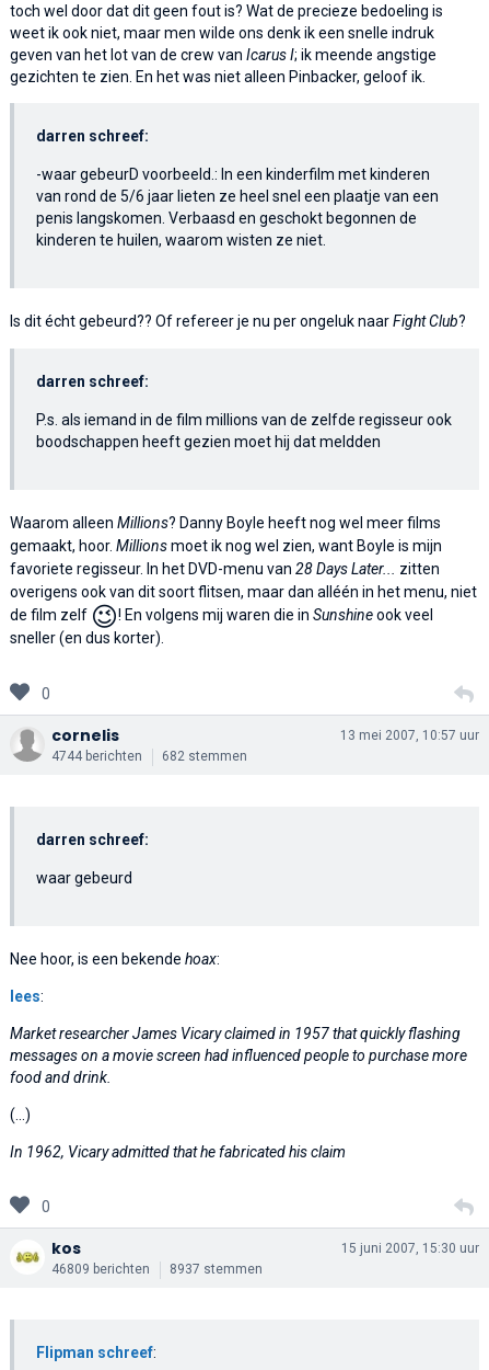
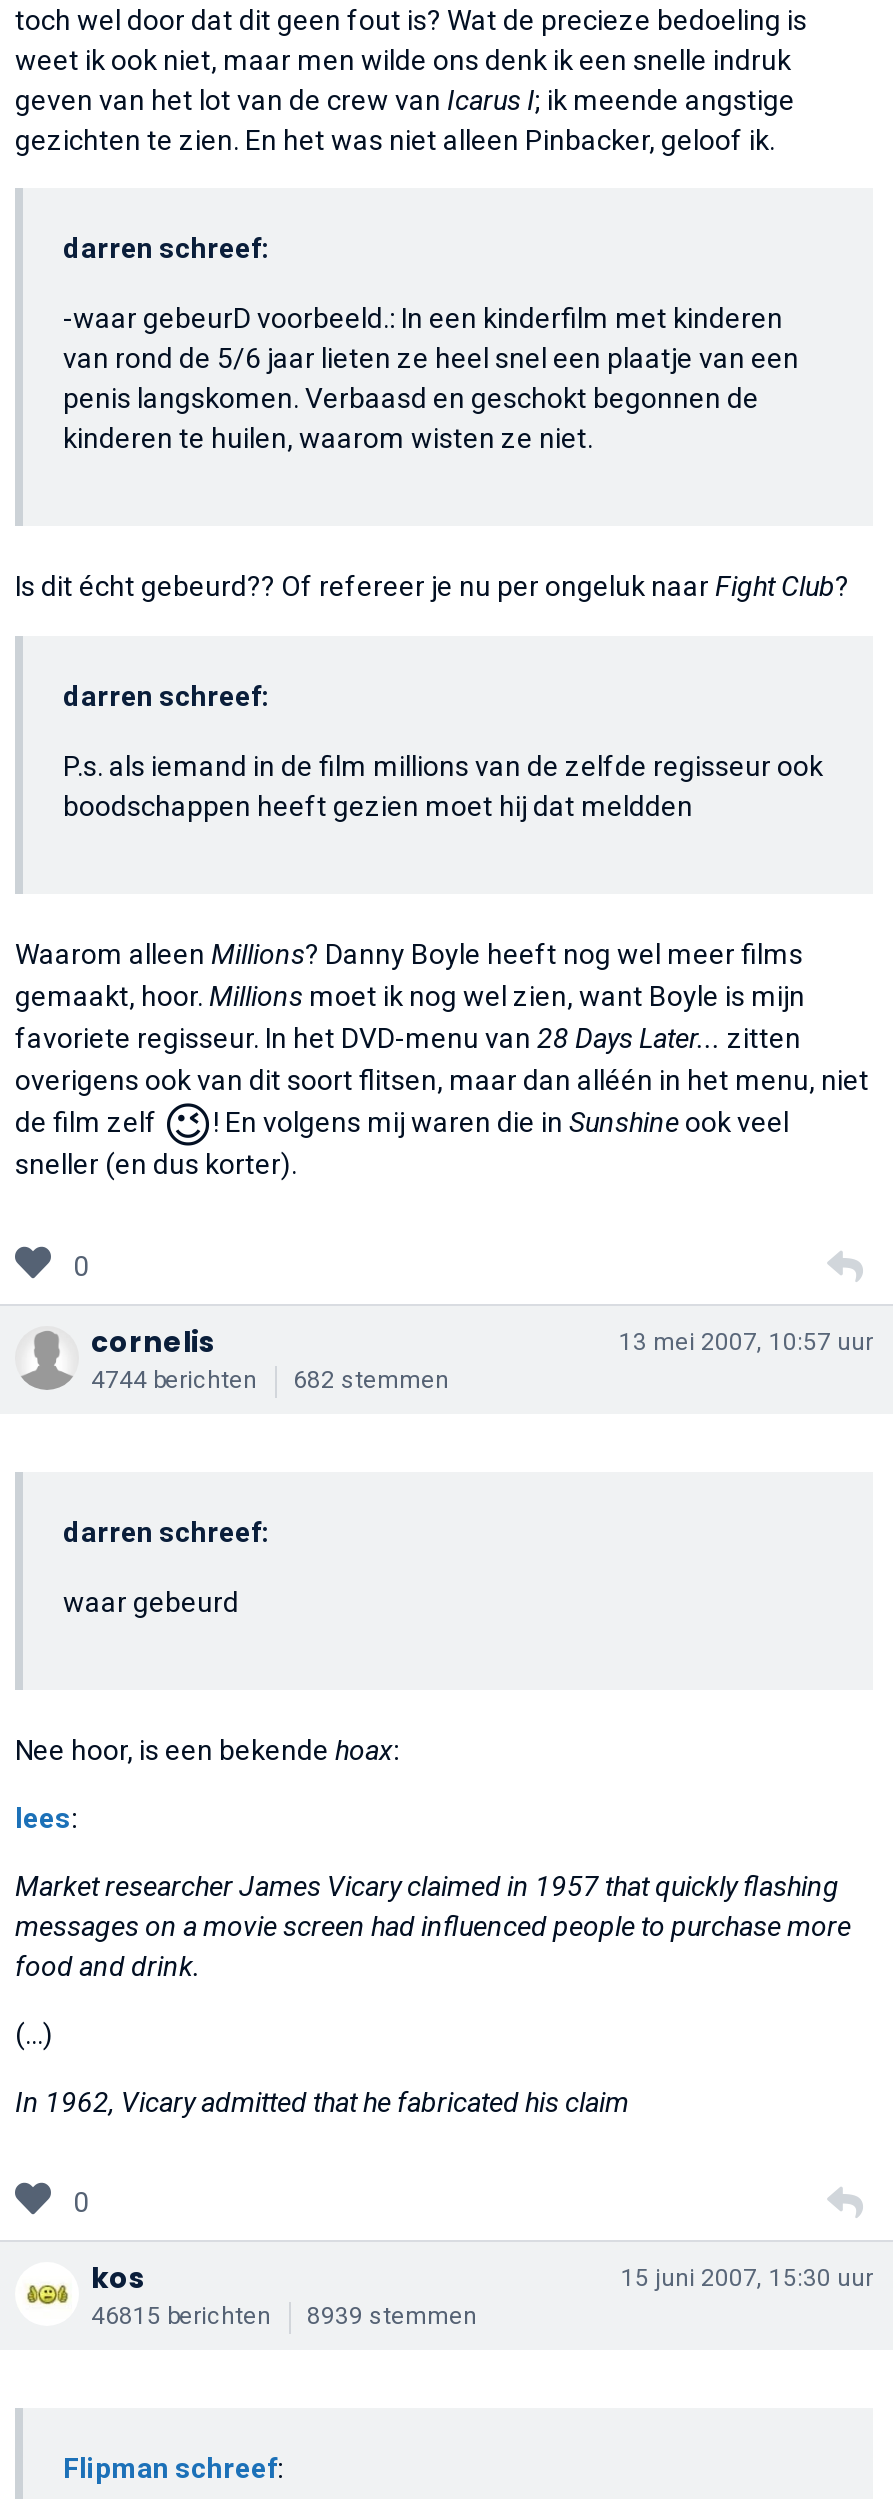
[51,1261,150,1277] 46809 berichten -> [91,2302,271,2330] 46815 berichten
[170,1261,263,1277] 8937 stemmen -> [307,2302,477,2330] 8939 stemmen

